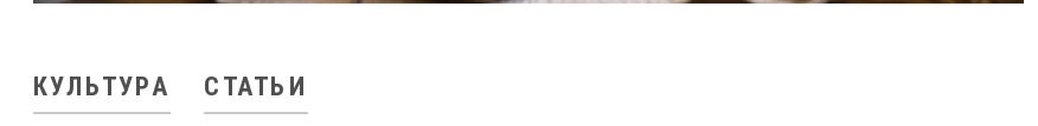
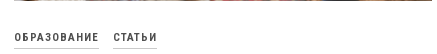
[33,72,171,102] КУЛЬТУРА -> [14,30,99,43] ОБРАЗОВАНИЕ

